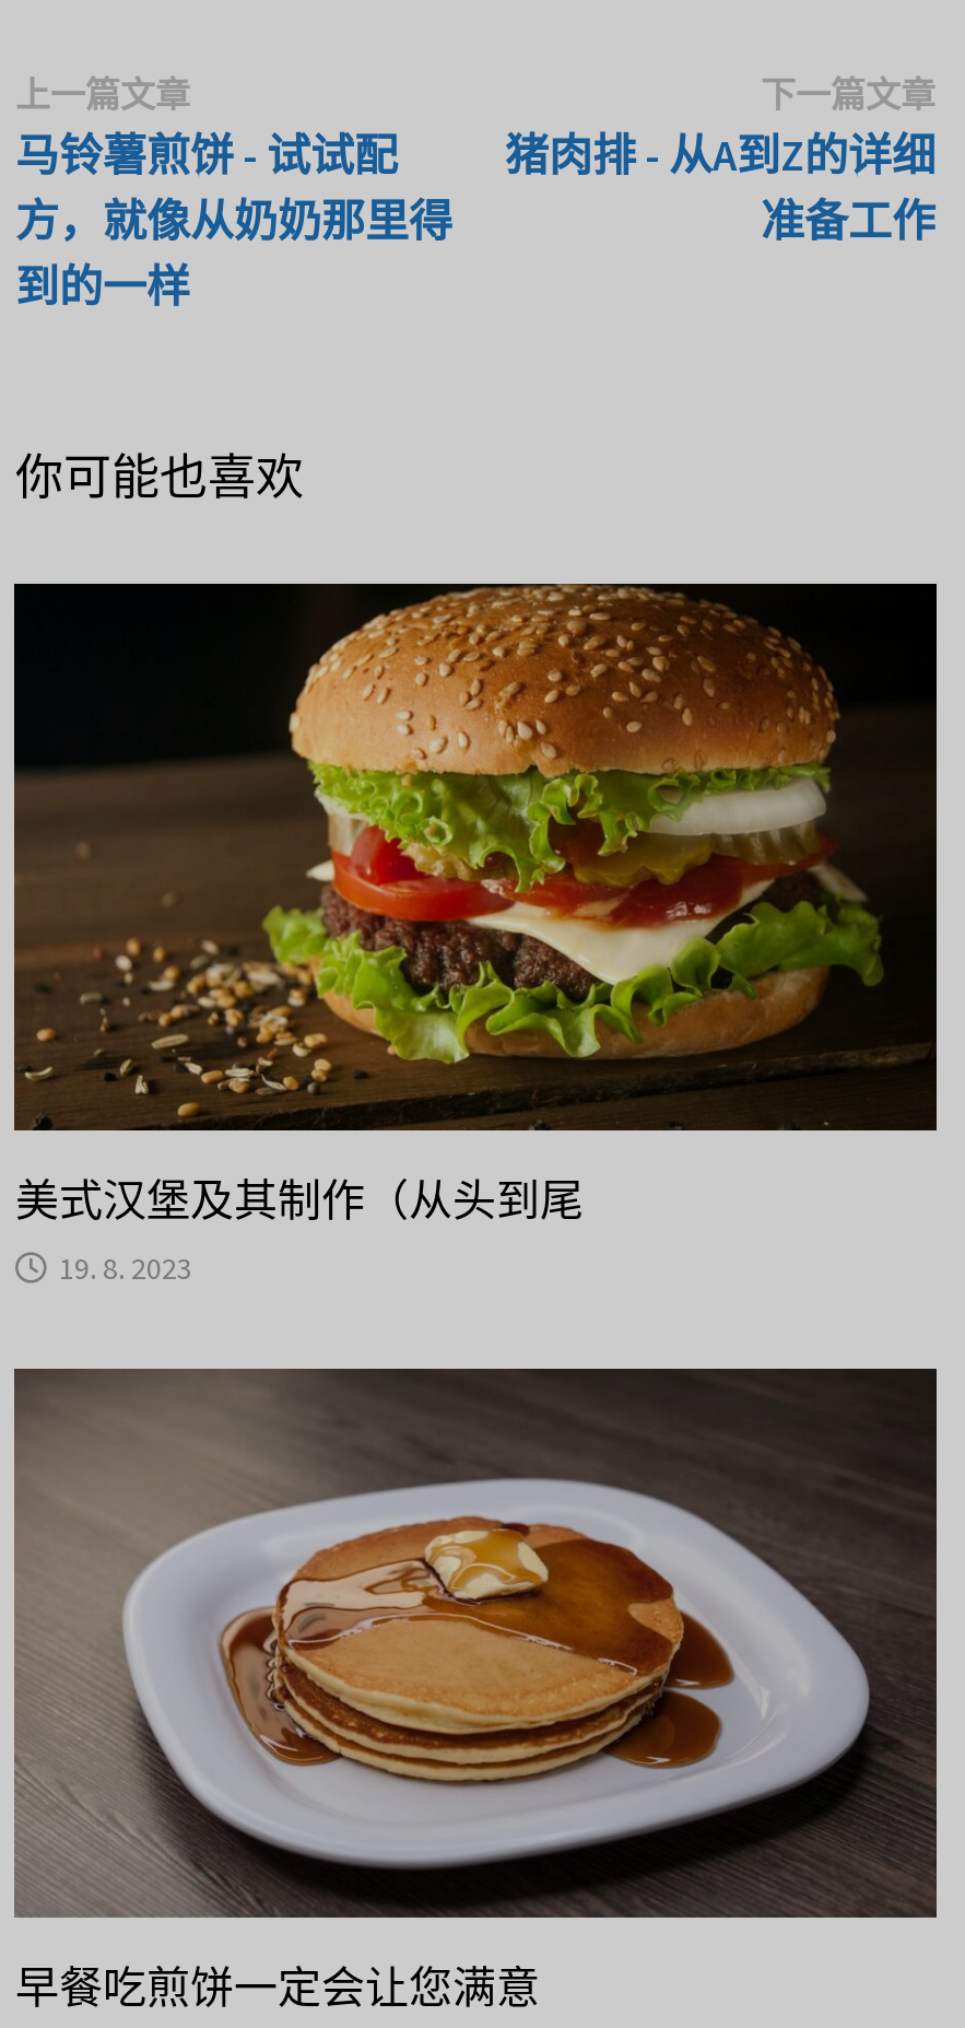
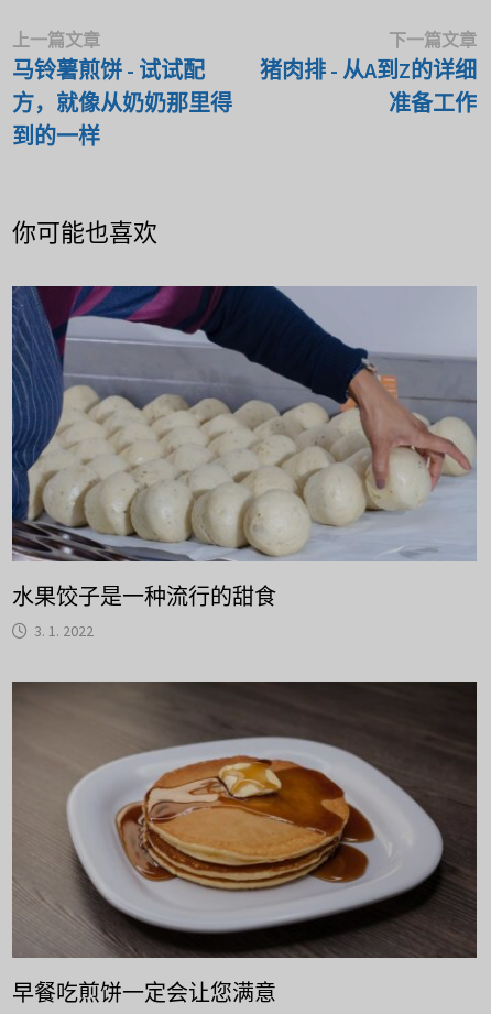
[12,582,939,1289] [image] | 美式汉堡及其制作（从头到尾 | 19. 8. 2023 -> [11,285,477,641] [image] | 水果饺子是一种流行的甜食 | 3. 1. 2022

